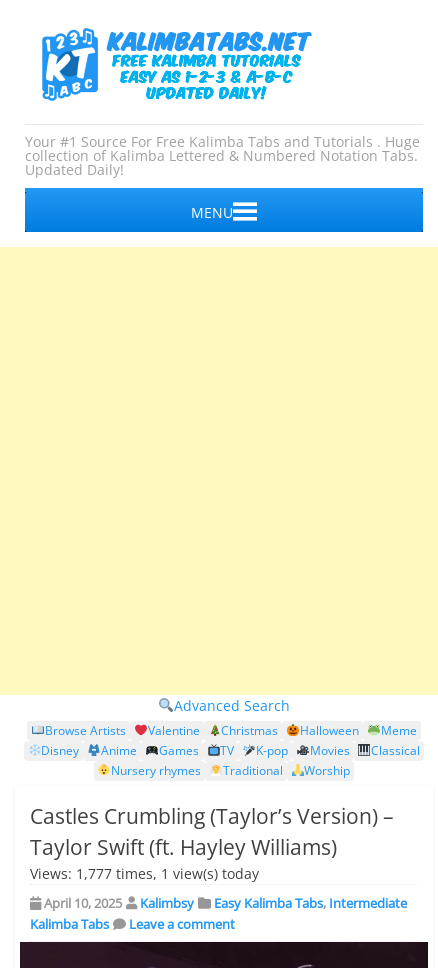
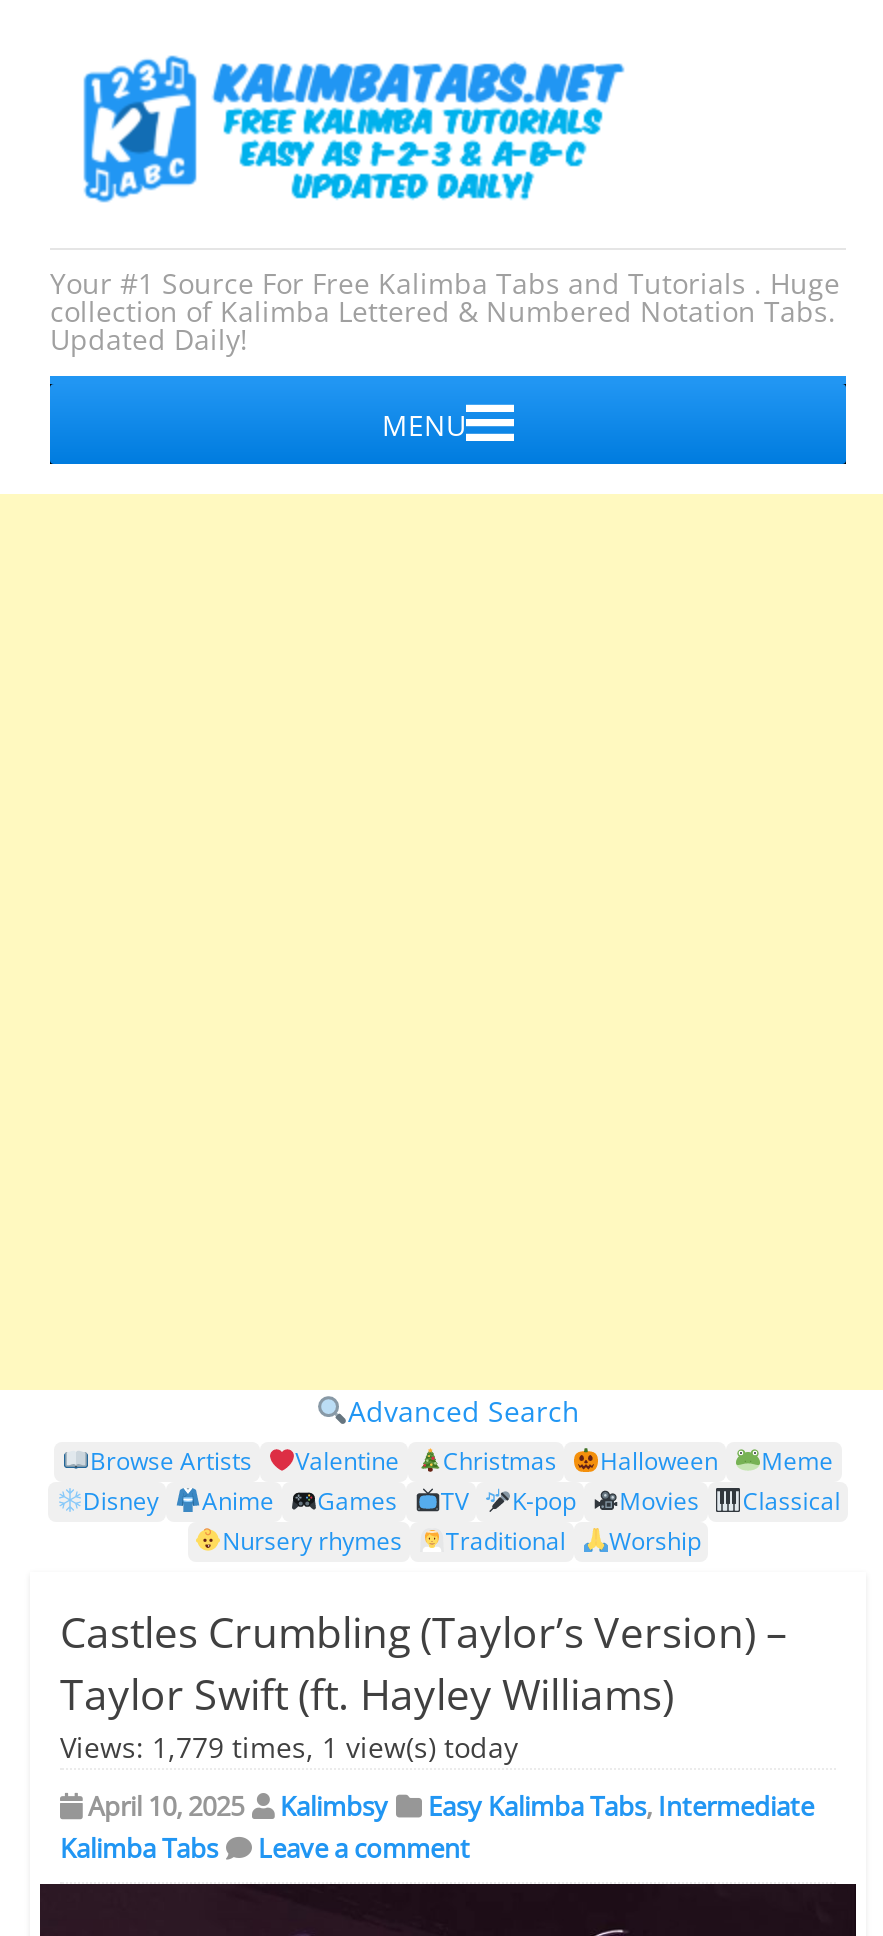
[30,864,259,883] Views: 1,777 times, 1 view(s) today -> [60,1728,518,1766] Views: 1,779 times, 1 view(s) today

